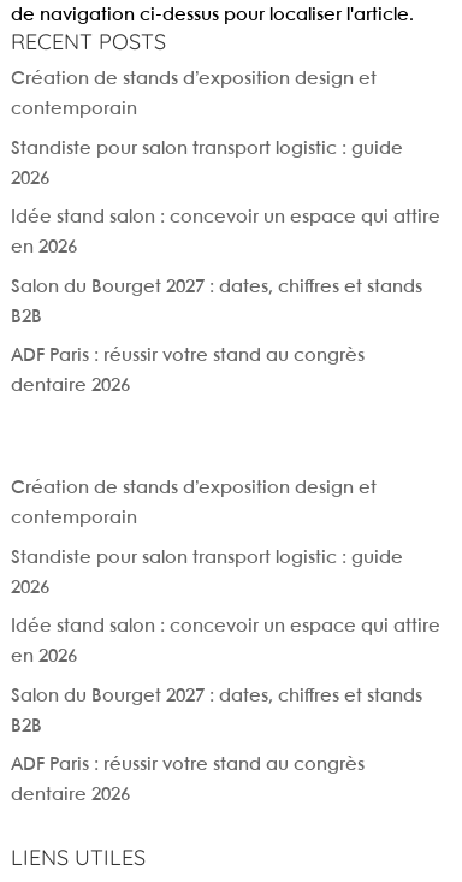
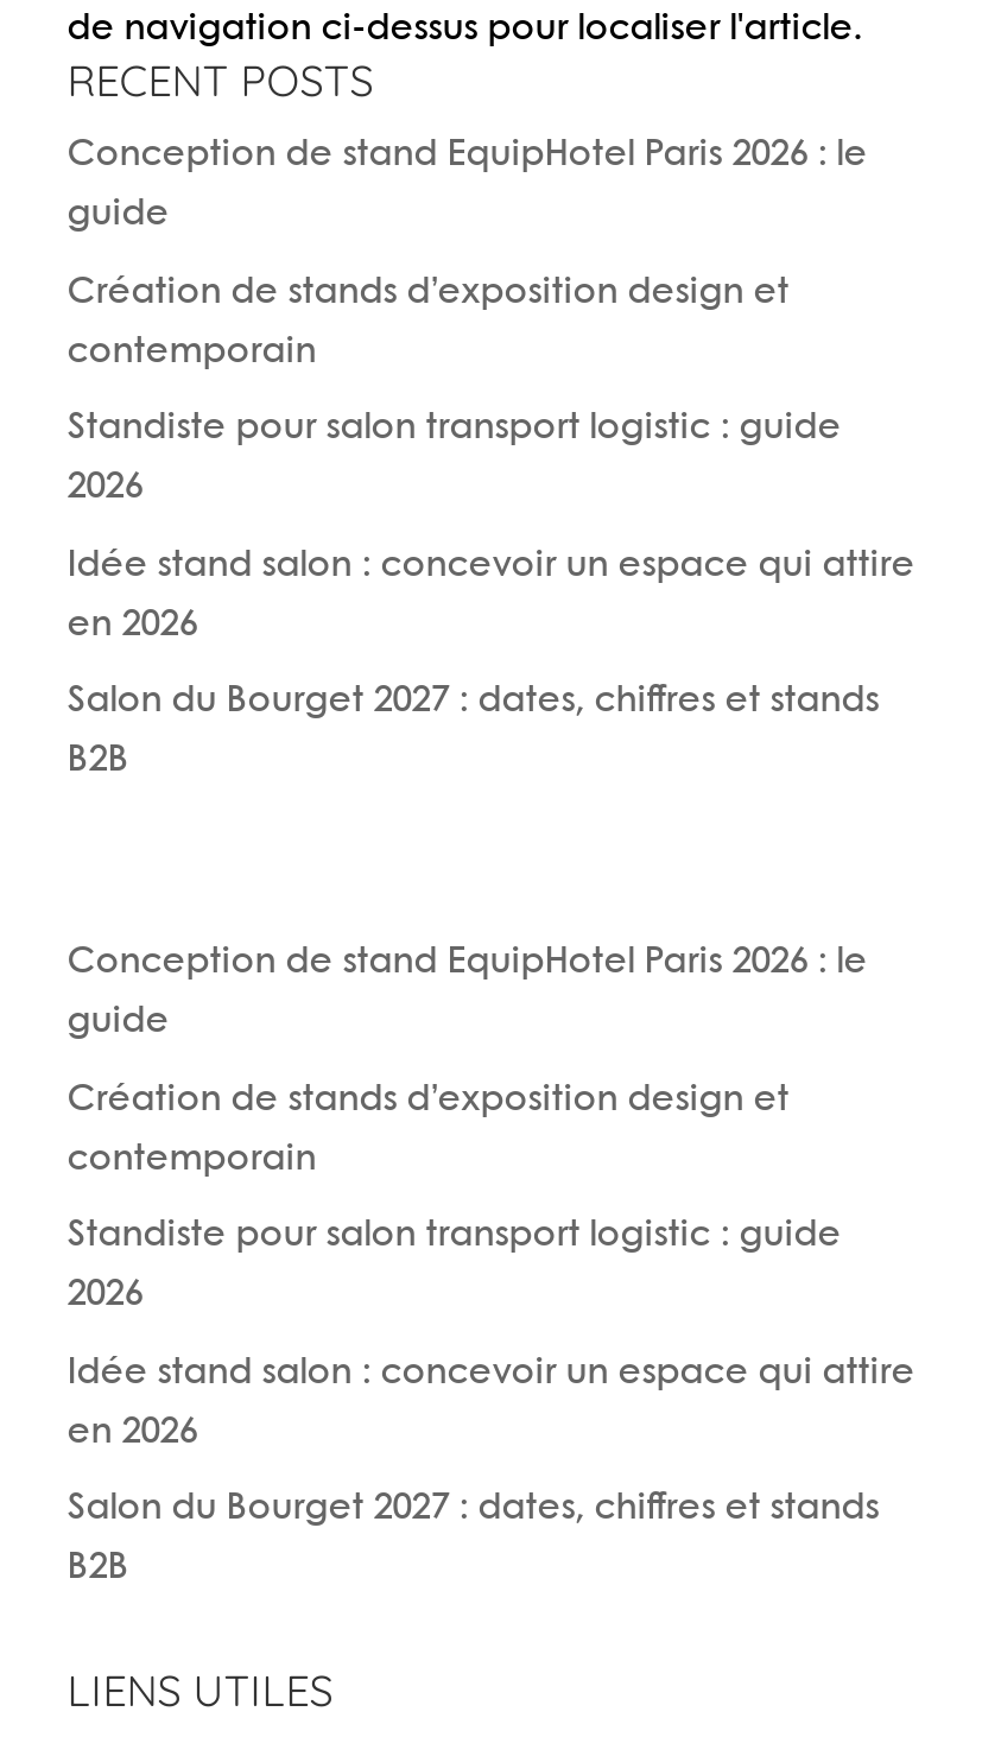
none -> [67,139,868,232] Conception de stand EquipHotel Paris 2026 : le | guide
moved [11,71,440,325] -> [67,275,915,778]: Création de stands d’exposition design et | contemporain | Standiste pour salon transport logistic : guide | 2026 | Idée stand salon : concevoir un espace qui attire | en 2026 | Salon du Bourget 2027 : dates, chiffres et stands | B2B
[11,348,364,365] ADF Paris : réussir votre stand au congrès -> [67,946,868,980] Conception de stand EquipHotel Paris 2026 : le
[11,378,130,395] dentaire 2026 -> [67,1006,169,1039] guide
moved [11,480,440,735] -> [67,1083,915,1585]: Création de stands d’exposition design et | contemporain | Standiste pour salon transport logistic : guide | 2026 | Idée stand salon : concevoir un espace qui attire | en 2026 | Salon du Bourget 2027 : dates, chiffres et stands | B2B
[11,757,364,804] ADF Paris : réussir votre stand au congrès | dentaire 2026 -> none

